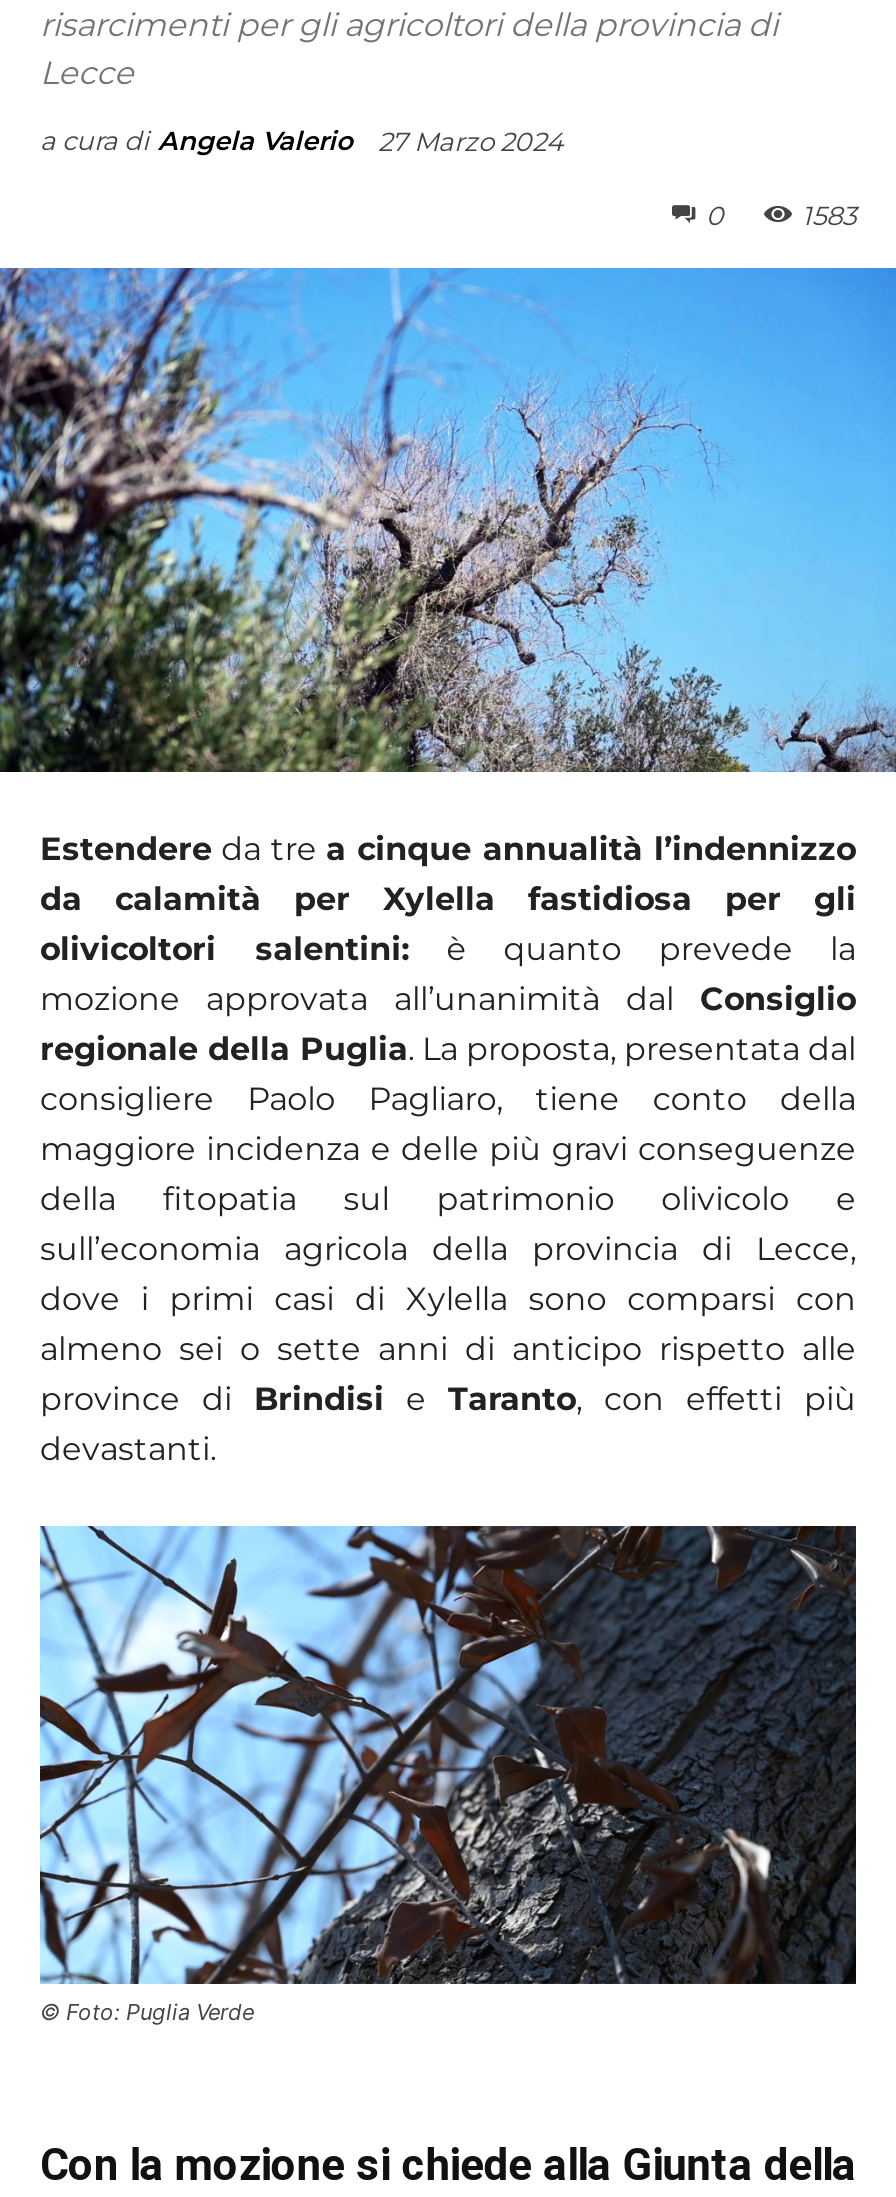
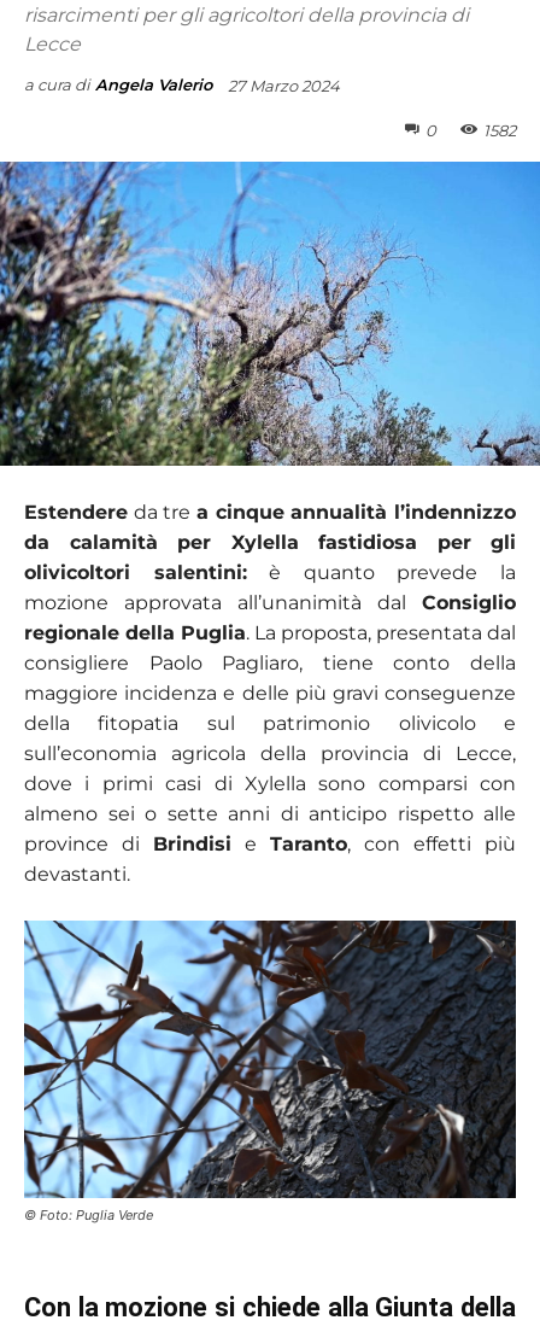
[802,199,856,231] 1583 -> [483,120,516,140] 1582

